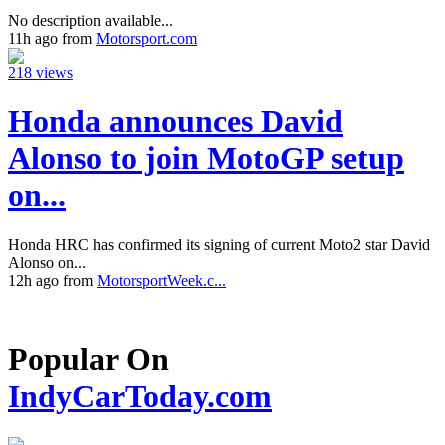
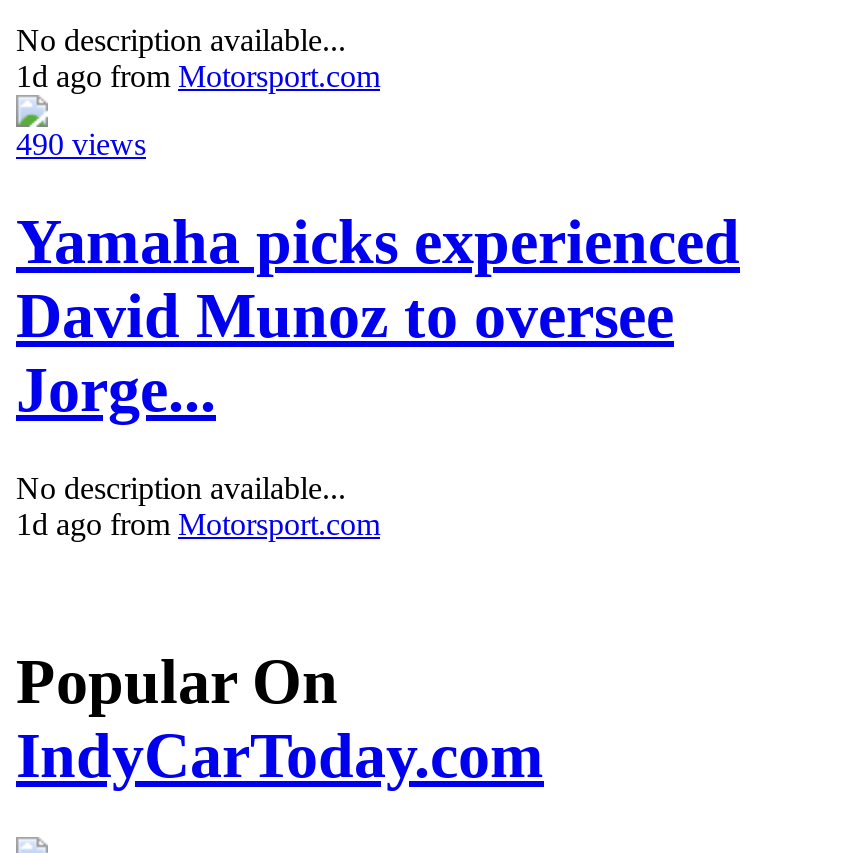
[8,30,197,47] 11h ago from Motorsport.com -> [16,59,380,93] 1d ago from Motorsport.com
[8,64,73,81] 218 views -> [16,127,146,161] 490 views
[8,103,404,213] Honda announces David | Alonso to join MotoGP setup | on... -> [16,206,740,426] Yamaha picks experienced | David Munoz to oversee | Jorge...
[8,236,430,289] Honda HRC has confirmed its signing of current Moto2 star David | Alonso on... | 12h ago from MotorsportWeek.c... -> [16,471,380,541] No description available... | 1d ago from Motorsport.com

